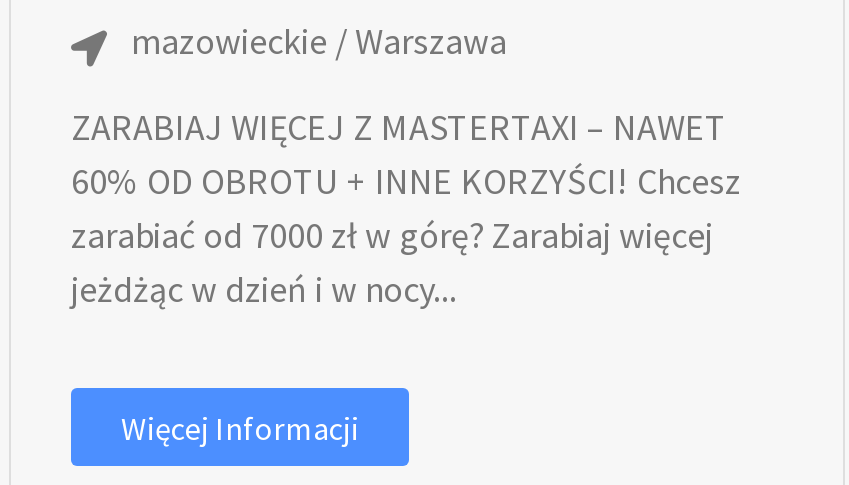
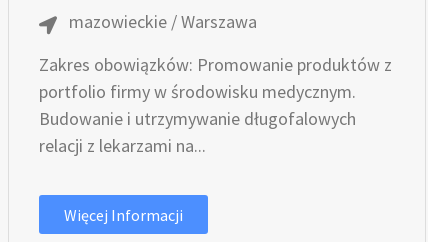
[71,104,741,312] ZARABIAJ WIĘCEJ Z MASTERTAXI – NAWET | 60% OD OBROTU + INNE KORZYŚCI! Chcesz | zarabiać od 7000 zł w górę? Zarabiaj więcej | jeżdżąc w dzień i w nocy... -> [39,53,392,157] Zakres obowiązków: Promowanie produktów z | portfolio firmy w środowisku medycznym. | Budowanie i utrzymywanie długofalowych | relacji z lekarzami na...

